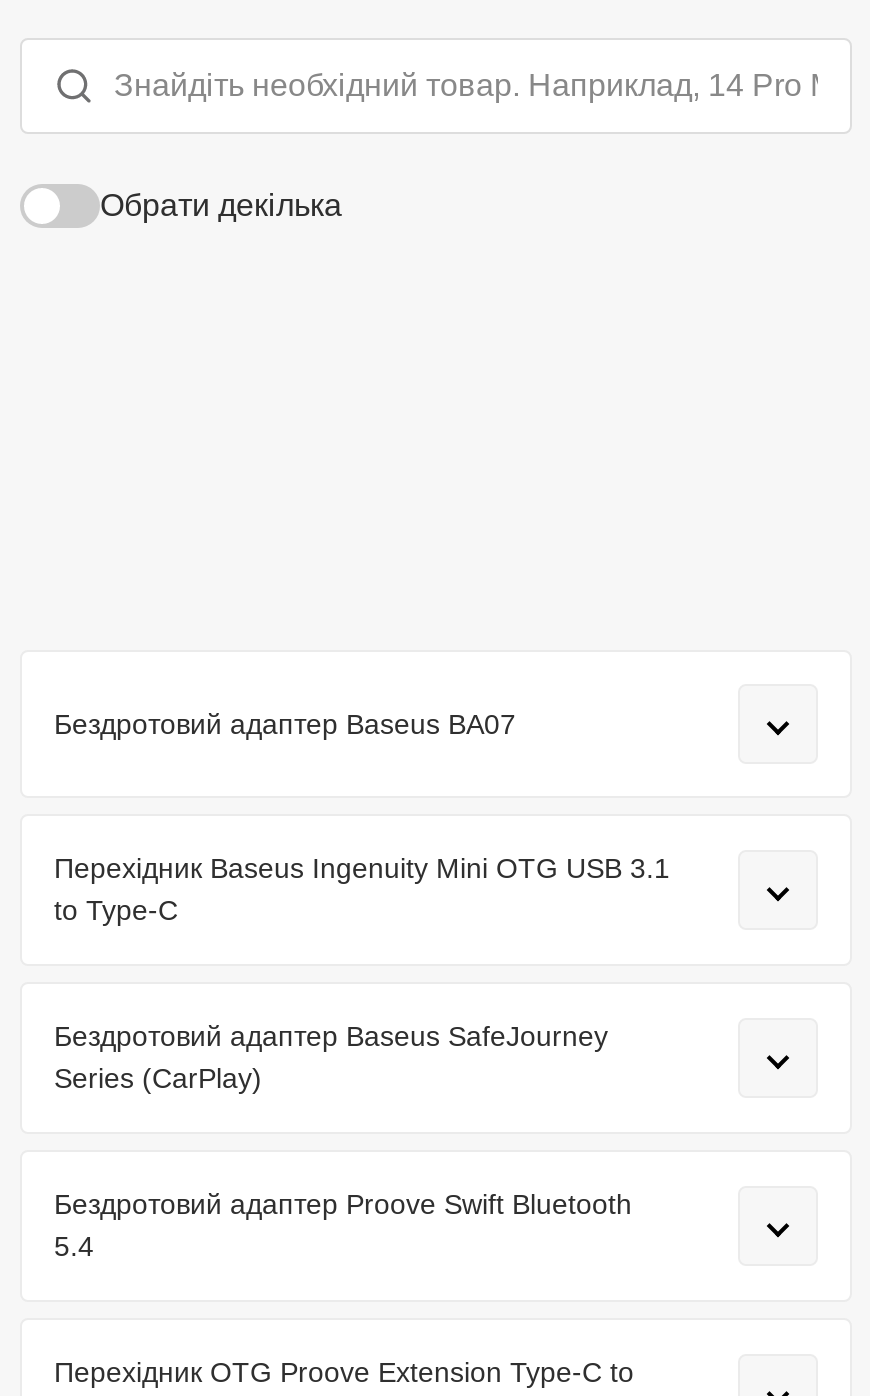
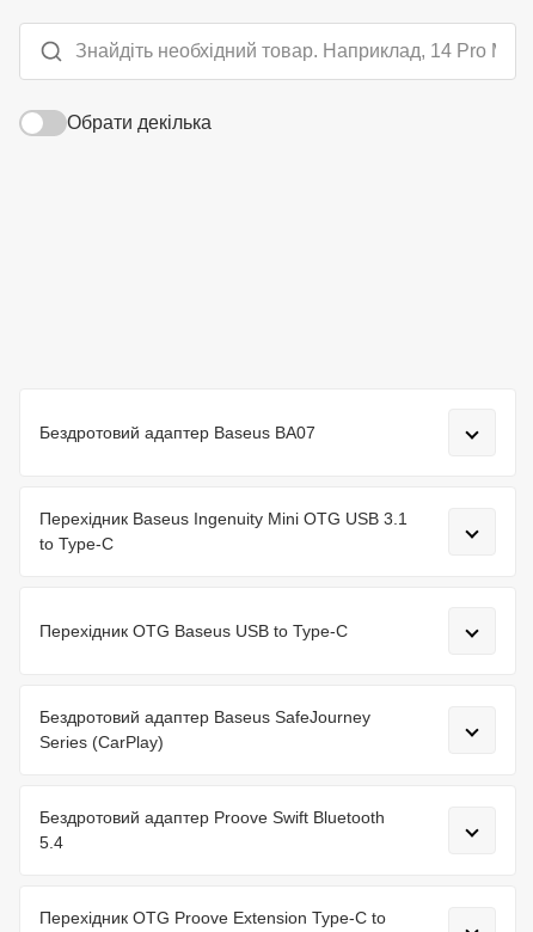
none -> [39,621,348,640] Перехідник OTG Baseus USB to Type-C

